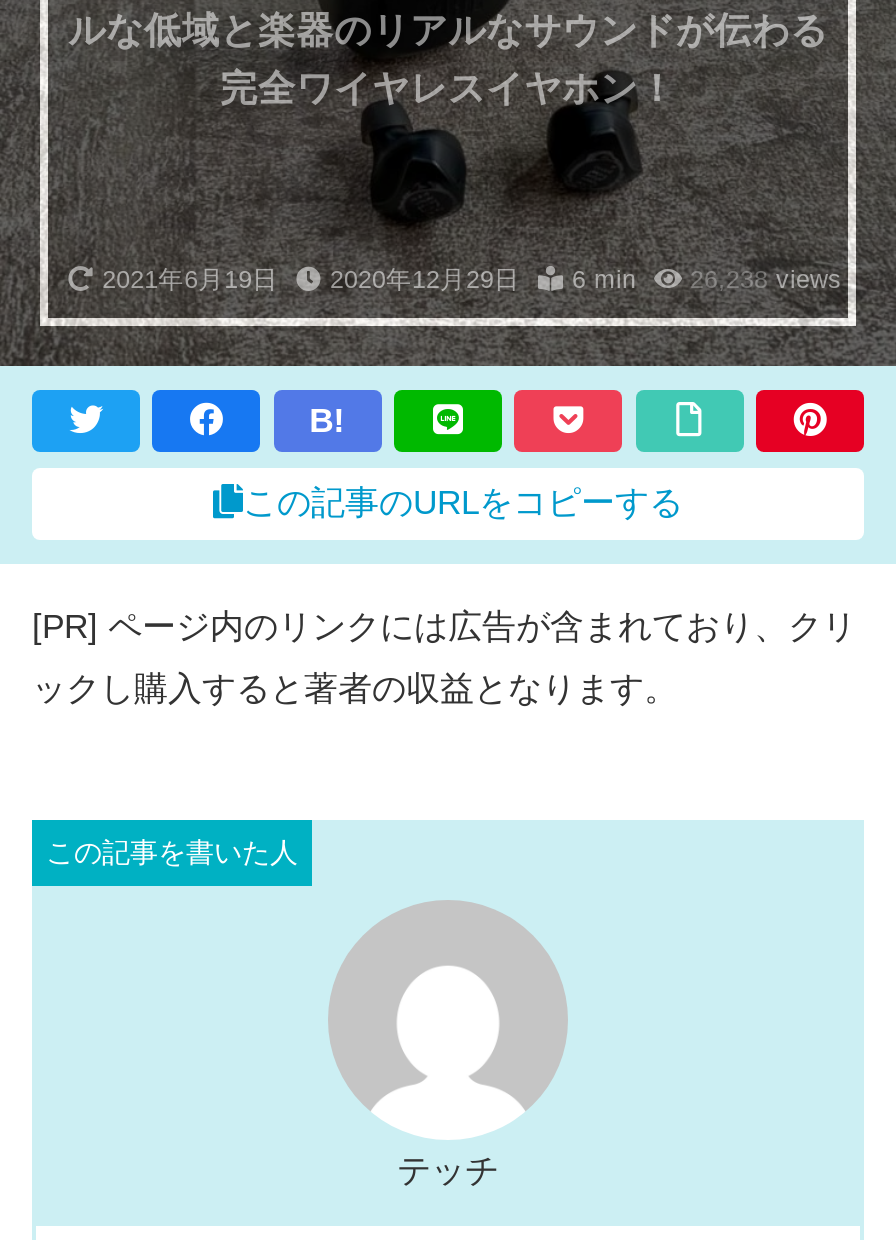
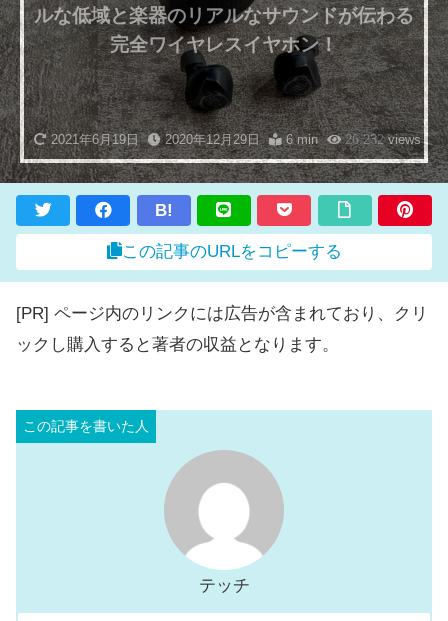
[102,266,842,294] 2021年6月19日 2020年12月29日 6 min 26,238 views -> [51,133,421,147] 2021年6月19日 2020年12月29日 6 min 26,232 views

